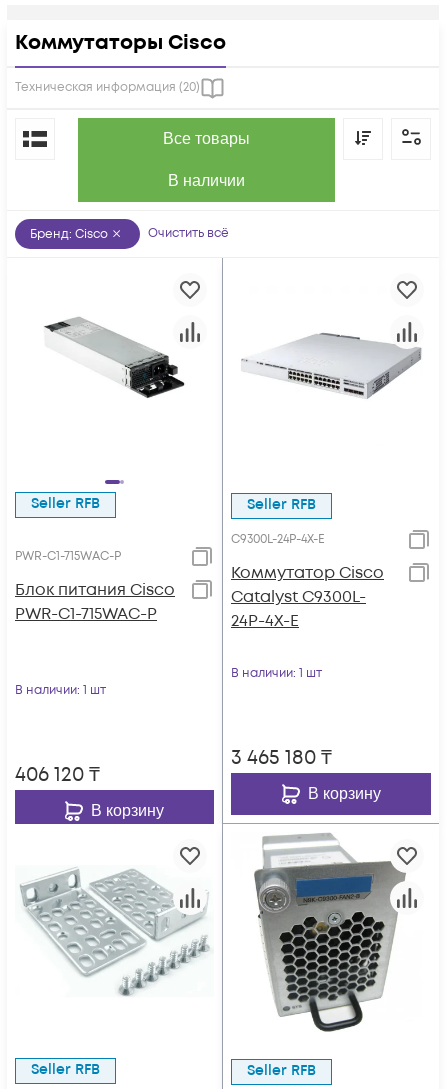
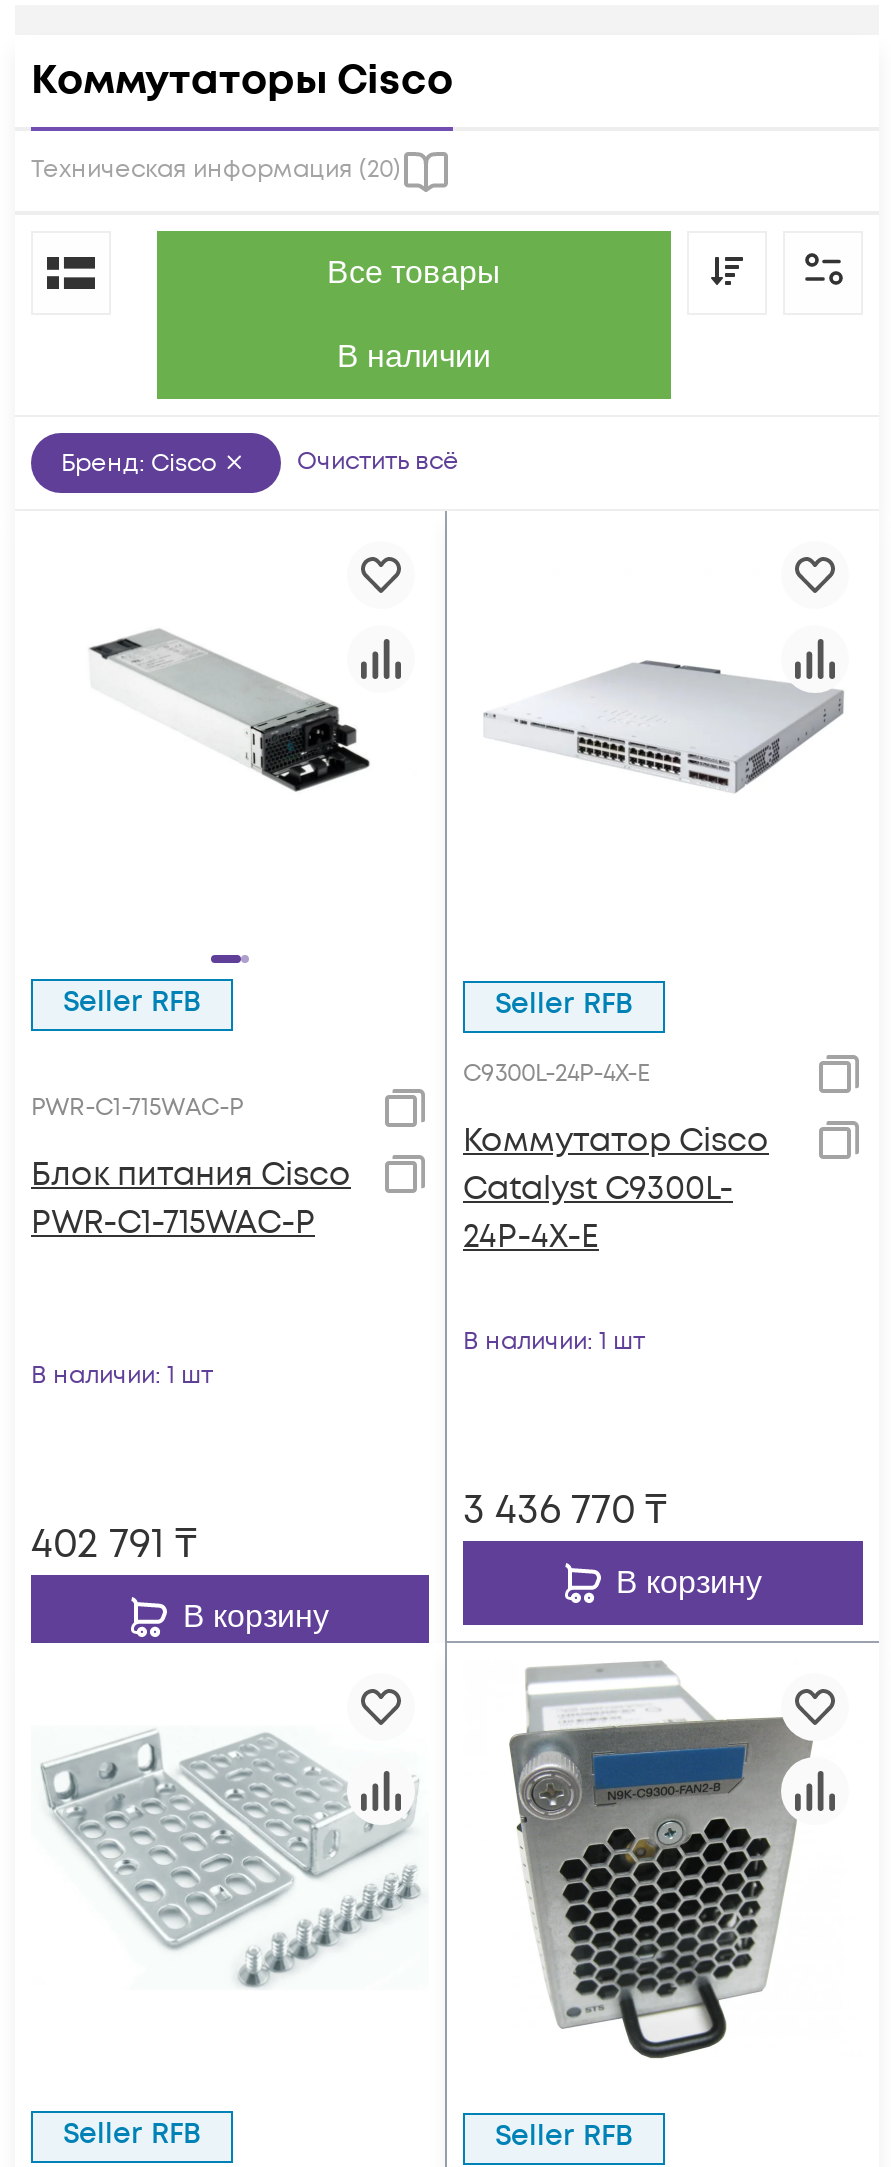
[231,744,332,772] 3 465 180 ₸ -> [463,1483,667,1539] 3 436 770 ₸
[15,761,100,789] 406 120 ₸ -> [31,1517,197,1573] 402 791 ₸

